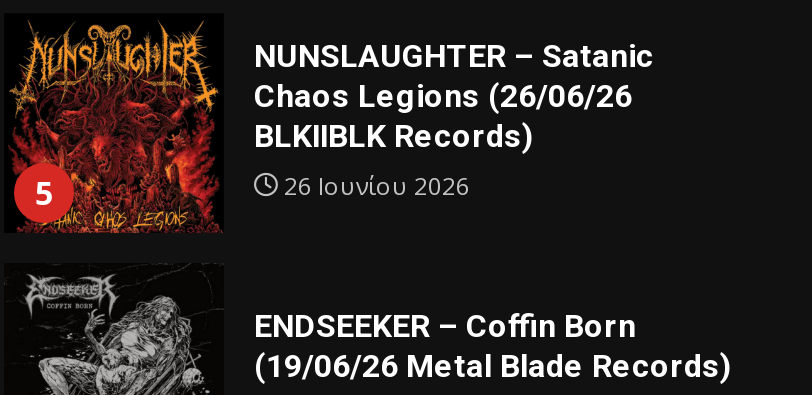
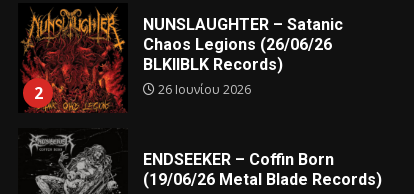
[35,170,53,214] 5 -> [33,82,42,104] 2

